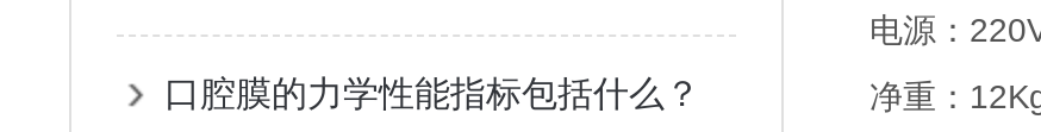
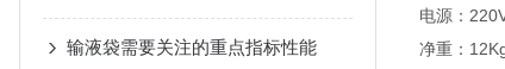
[164,73,700,113] 口腔膜的力学性能指标包括什么？ -> [67,37,317,57] 输液袋需要关注的重点指标性能

